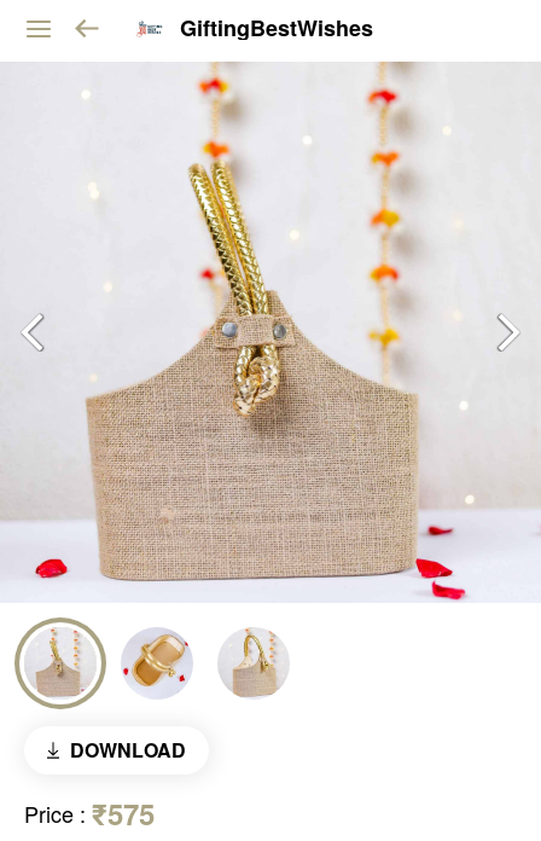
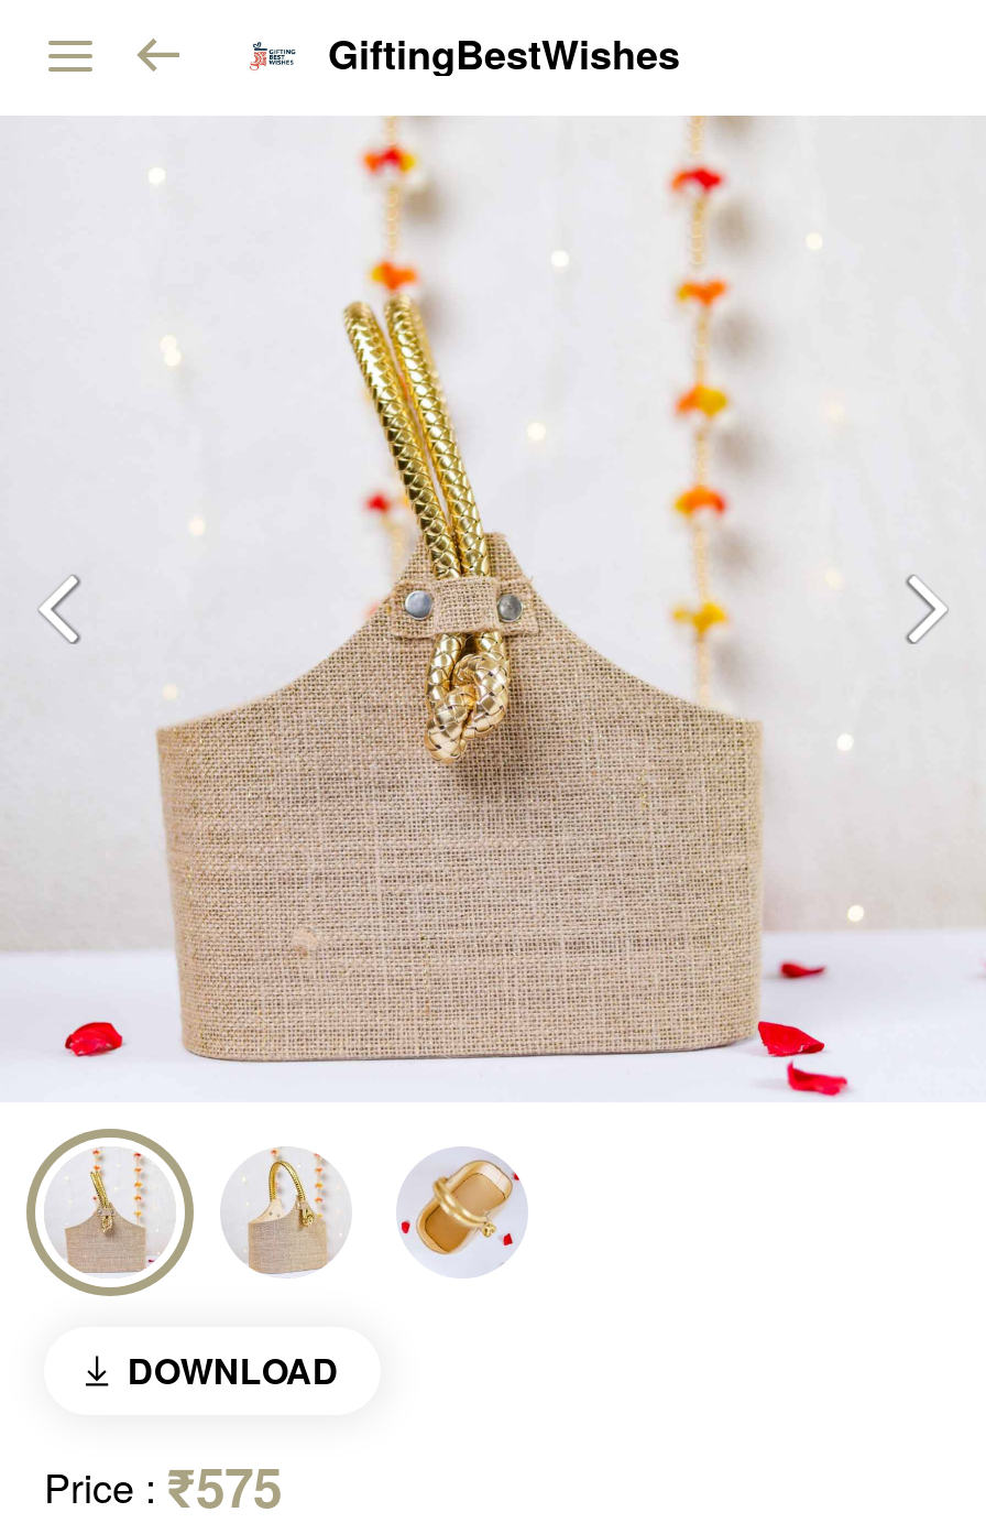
[122,630,188,696] [image] -> [227,1149,341,1274] [image]
[221,628,284,697] [image] -> [398,1151,519,1272] [image]

